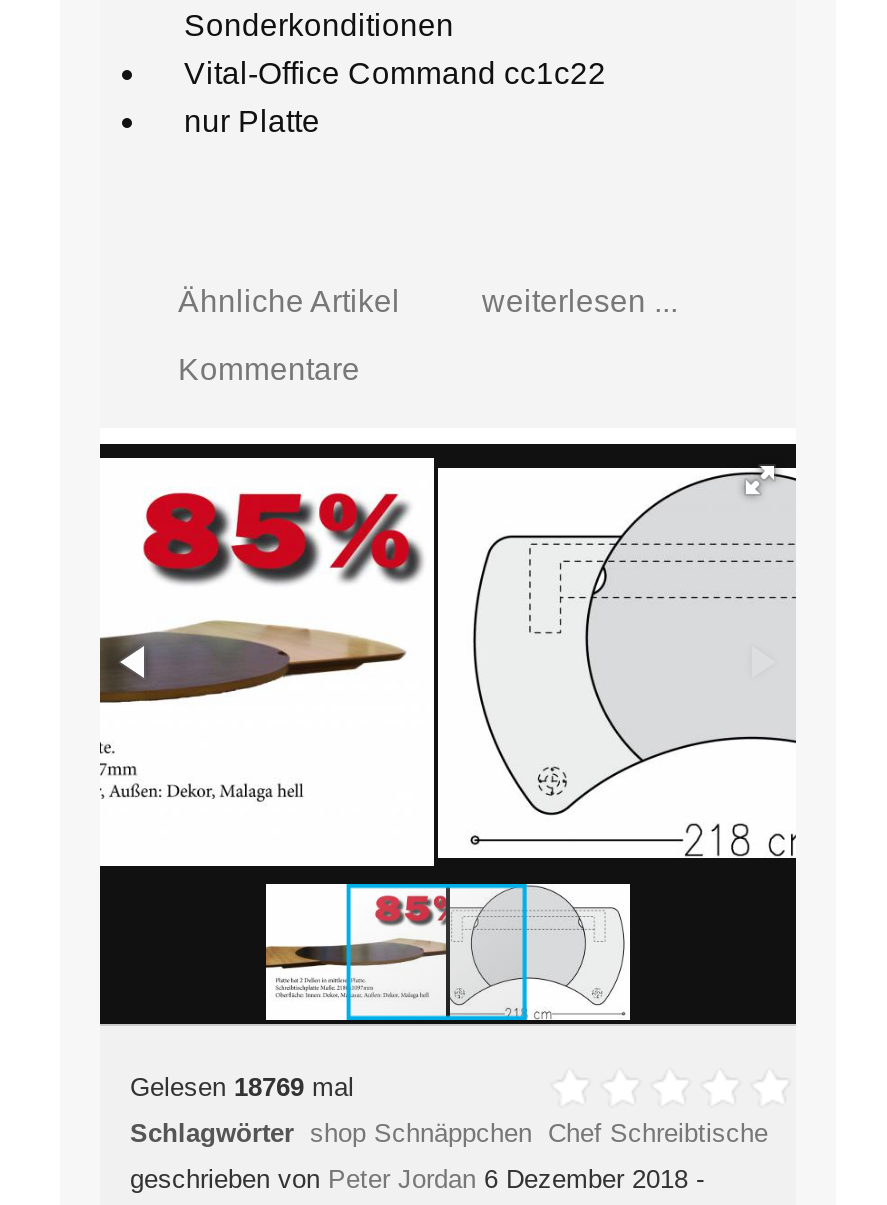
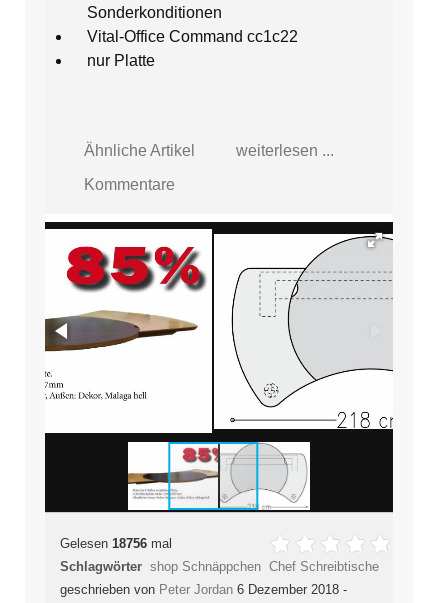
[130,1073,354,1103] Gelesen 18769 mal -> [60,536,172,551] Gelesen 18756 mal

